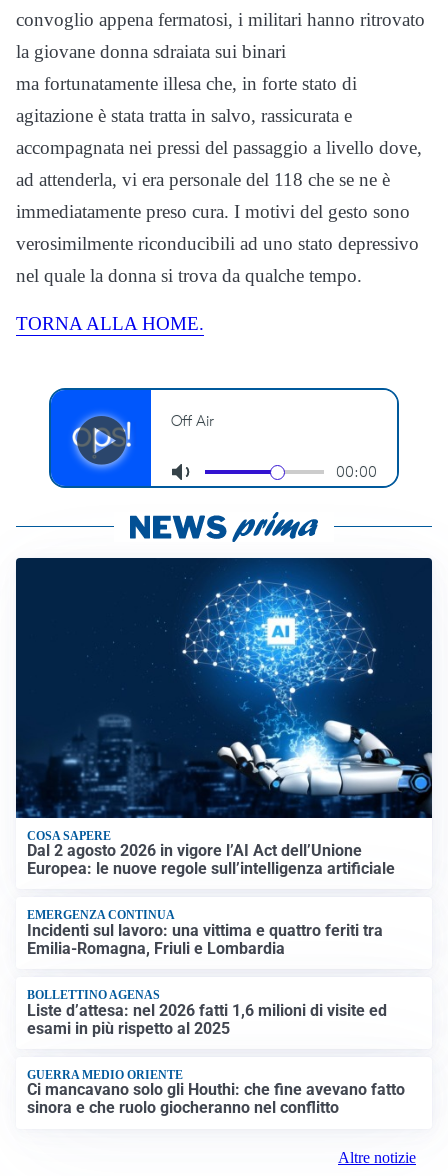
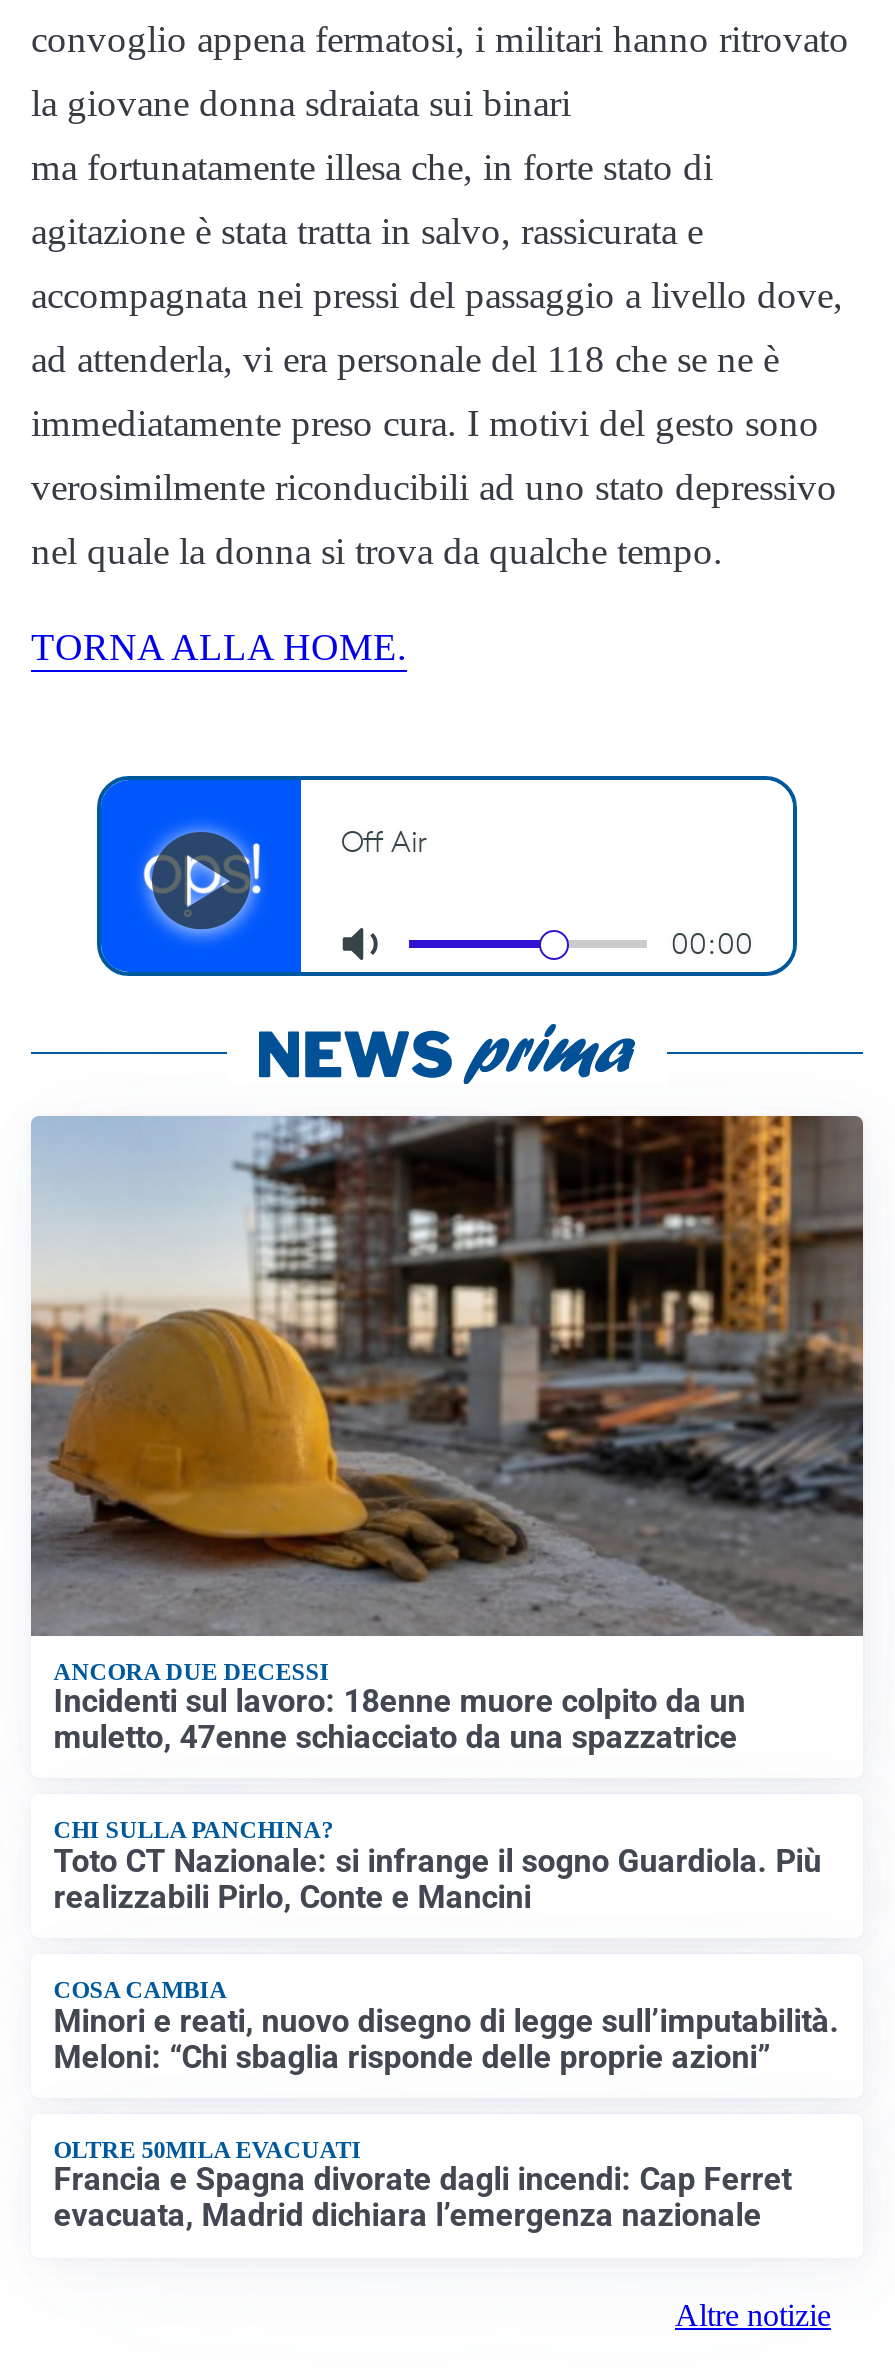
[15,557,433,878] [image] | COSA SAPERE | Dal 2 agosto 2026 in vigore l’AI Act dell’Unione | Europea: le nuove regole sull’intelligenza artificiale -> [29,1114,865,1756] [image] | ANCORA DUE DECESSI | Incidenti sul lavoro: 18enne muore colpito da un | muletto, 47enne schiacciato da una spazzatrice
[27,908,383,958] EMERGENZA CONTINUA | Incidenti sul lavoro: una vittima e quattro feriti tra | Emilia-Romagna, Friuli e Lombardia -> [53,1817,821,1916] CHI SULLA PANCHINA? | Toto CT Nazionale: si infrange il sogno Guardiola. Più | realizzabili Pirlo, Conte e Mancini
[27,988,387,1038] BOLLETTINO AGENAS | Liste d’attesa: nel 2026 fatti 1,6 milioni di visite ed | esami in più rispetto al 2025 -> [53,1976,839,2075] COSA CAMBIA | Minori e reati, nuovo disegno di legge sull’imputabilità. | Meloni: “Chi sbaglia risponde delle proprie azioni”
[27,1068,405,1117] GUERRA MEDIO ORIENTE | Ci mancavano solo gli Houthi: che fine avevano fatto | sinora e che ruolo giocheranno nel conflitto -> [53,2136,791,2235] OLTRE 50MILA EVACUATI | Francia e Spagna divorate dagli incendi: Cap Ferret | evacuata, Madrid dichiara l’emergenza nazionale

